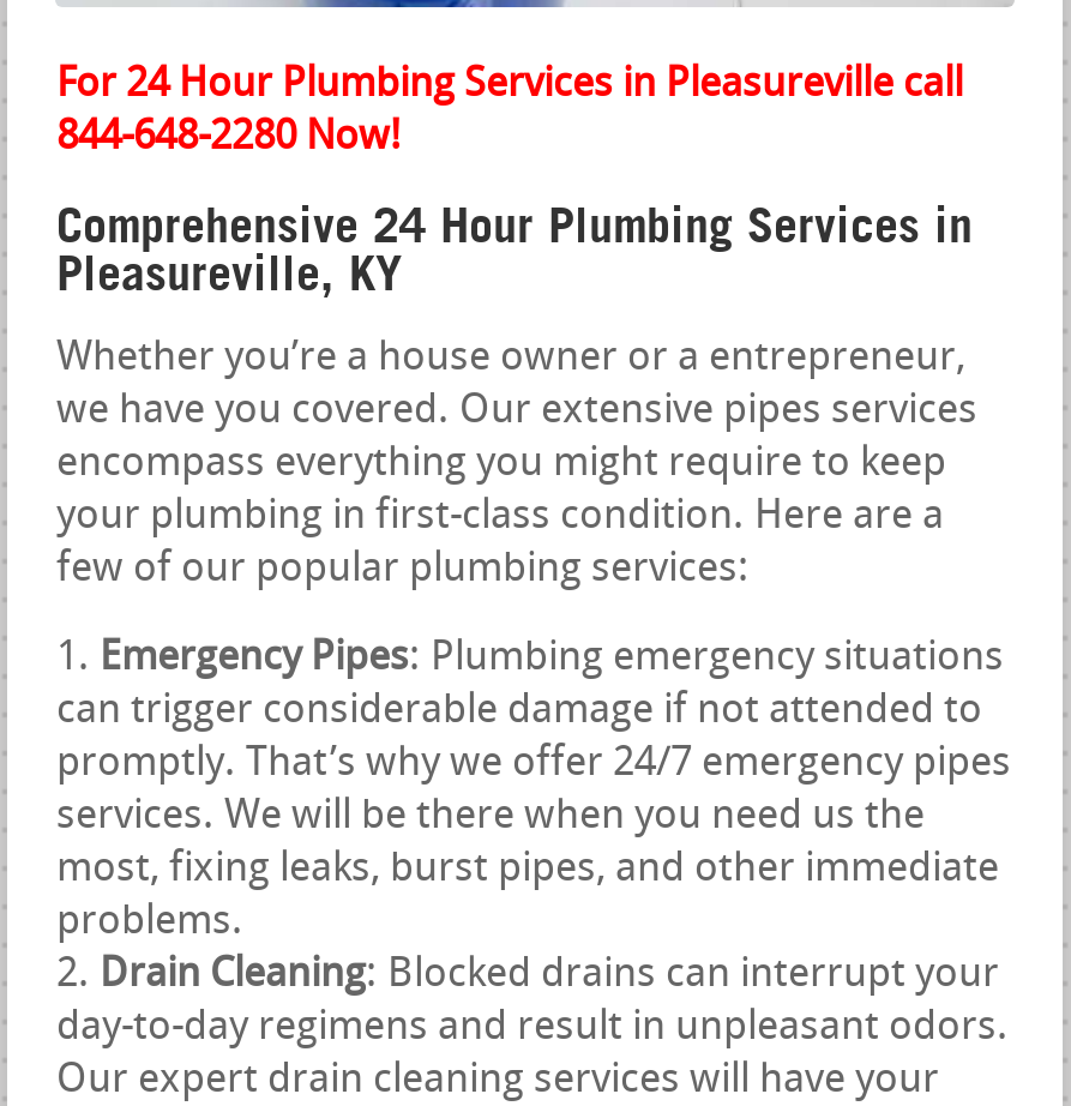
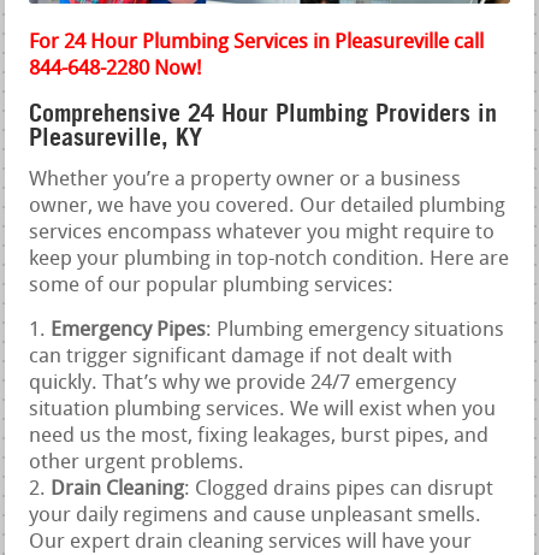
[56,196,973,253] Comprehensive 24 Hour Plumbing Services in -> [29,98,497,127] Comprehensive 24 Hour Plumbing Providers in
[56,337,977,589] Whether you’re a house owner or a entrepreneur, | we have you covered. Our extensive pipes services | encompass everything you might require to keep | your plumbing in first-class condition. Here are a | few of our popular plumbing services: -> [29,169,510,296] Whether you’re a property owner or a business | owner, we have you covered. Our detailed plumbing | services encompass whatever you might require to | keep your plumbing in top-notch condition. Here are | some of our popular plumbing services:
[56,690,1011,1047] can trigger considerable damage if not attended to | promptly. That’s why we offer 24/7 emergency pipes | services. We will be there when you need us the | most, fixing leaks, burst pipes, and other immediate | problems. | Drain Cleaning: Blocked drains can interrupt your | day-to-day regimens and result in unpleasant odors. -> [29,346,496,526] can trigger significant damage if not dealt with | quickly. That’s why we provide 24/7 emergency | situation plumbing services. We will exist when you | need us the most, fixing leakages, burst pipes, and | other urgent problems. | Drain Cleaning: Clogged drains pipes can disrupt | your daily regimens and cause unpleasant smells.

